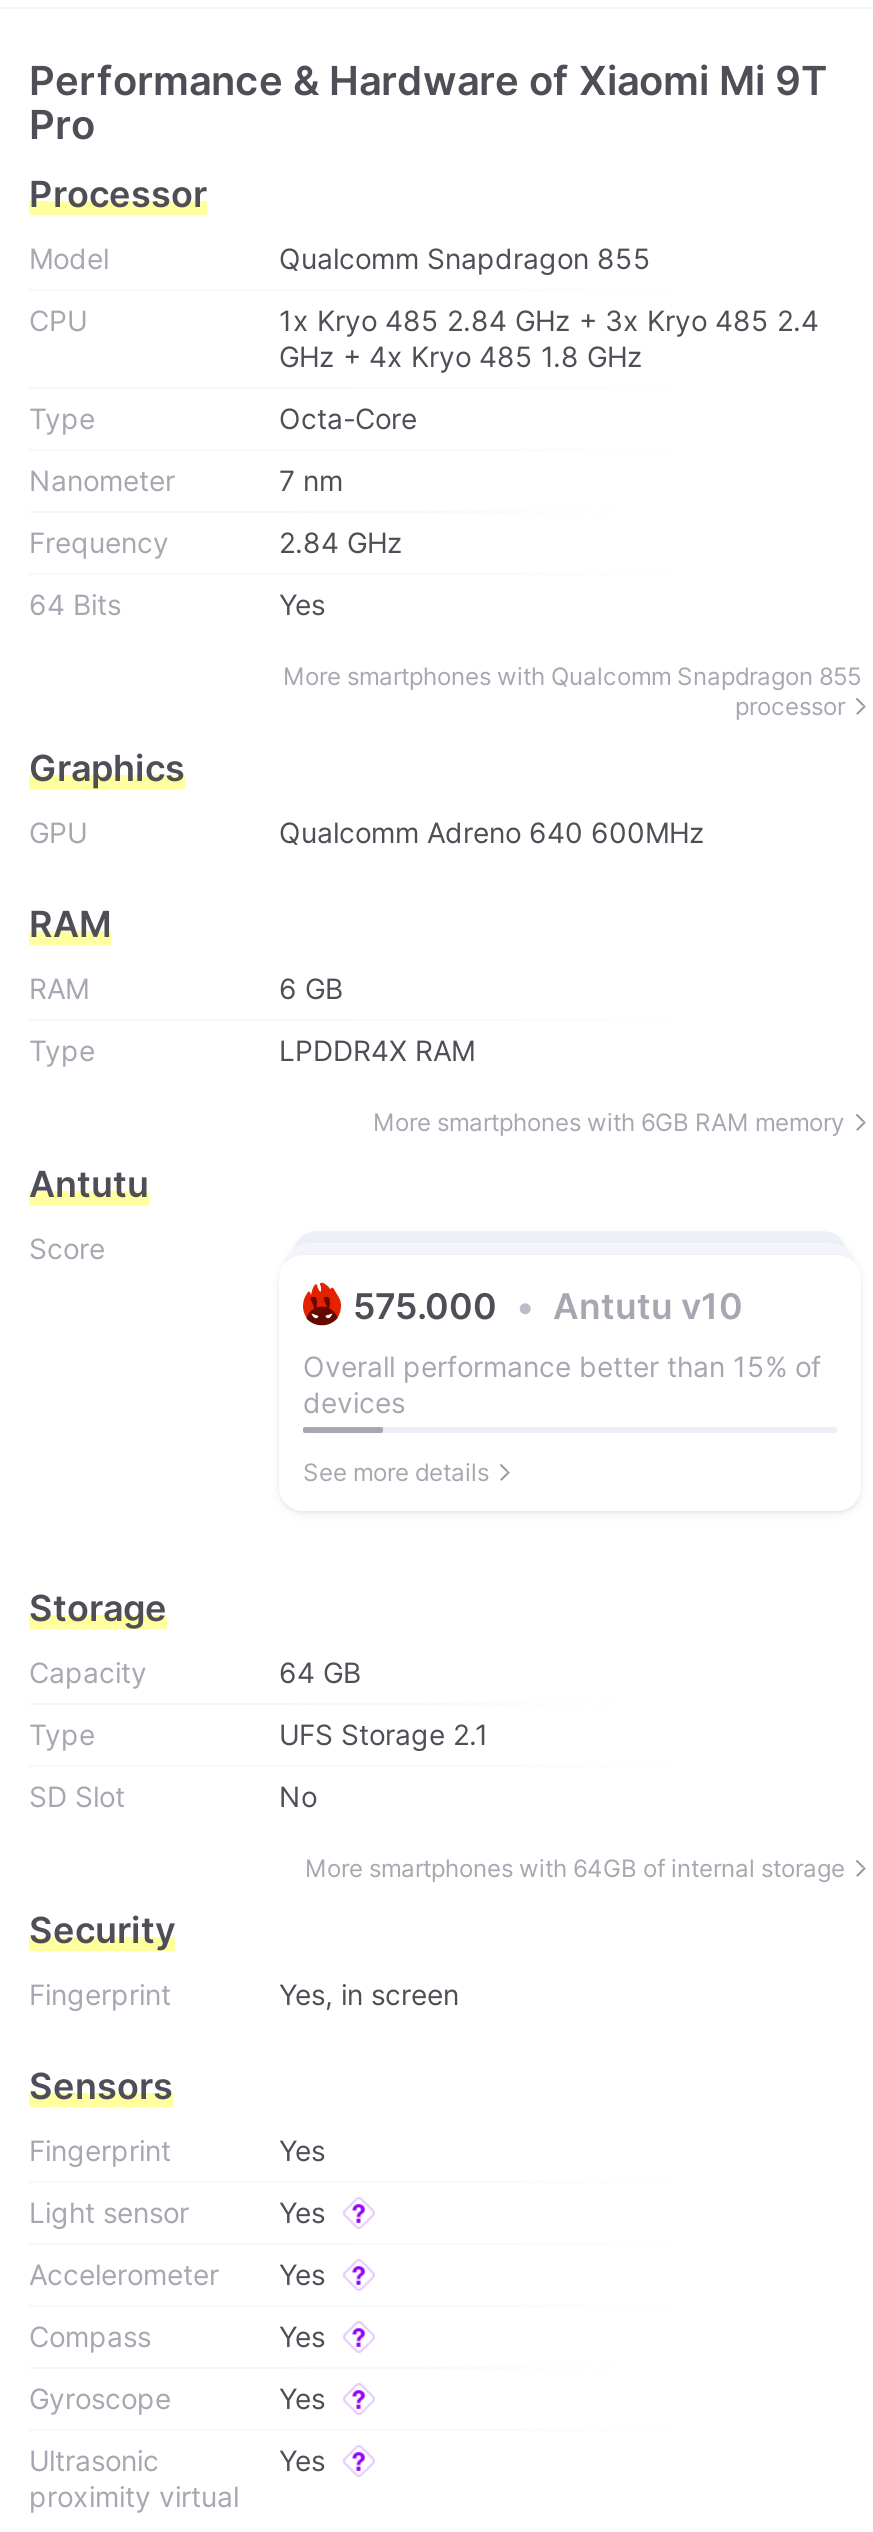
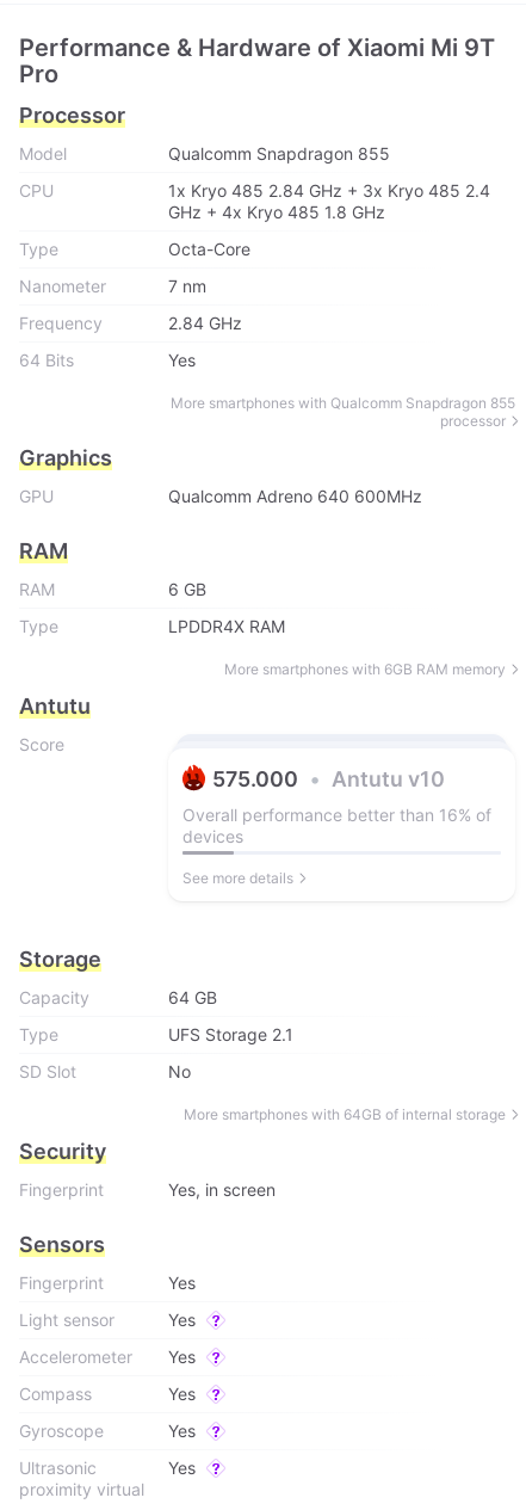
[303,1349,821,1383] Overall performance better than 15% of -> [182,805,491,825] Overall performance better than 16% of

